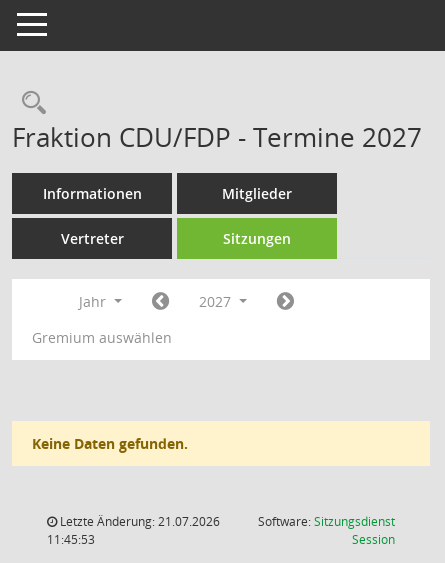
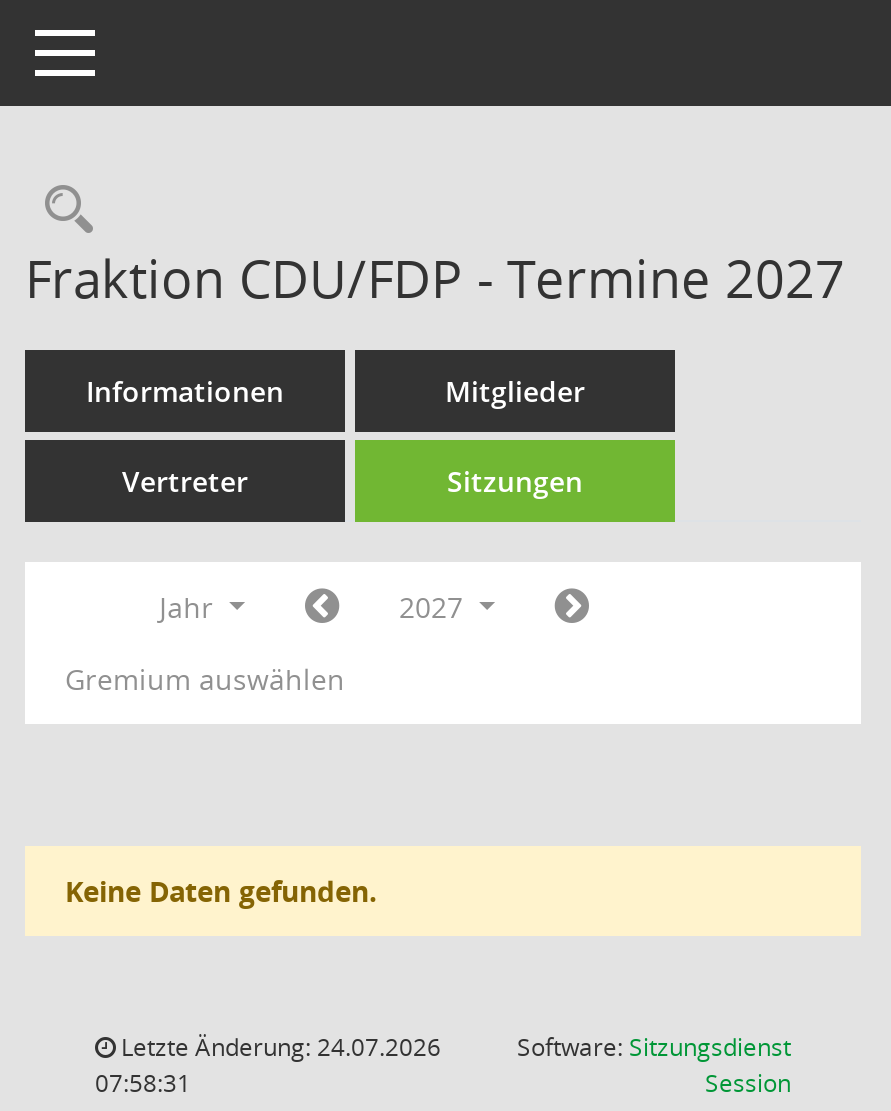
[57,513,220,530] Letzte Änderung: 21.07.2026 -> [115,1030,441,1064] Letzte Änderung: 24.07.2026
[47,531,95,548] 11:45:53 -> [95,1066,191,1100] 07:58:31

